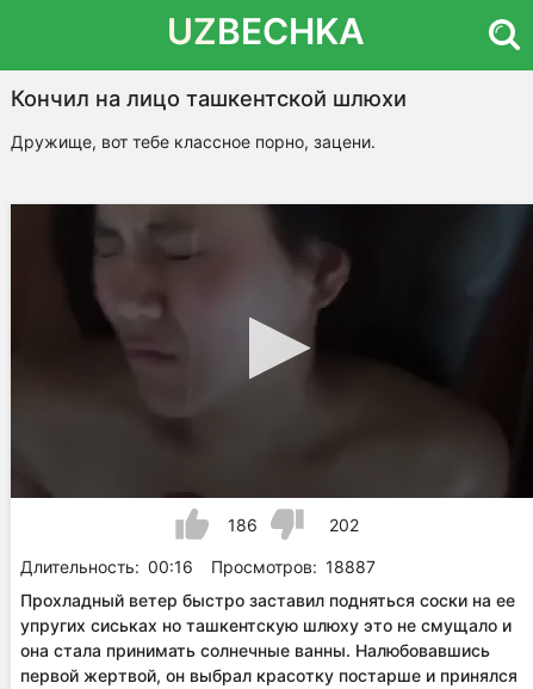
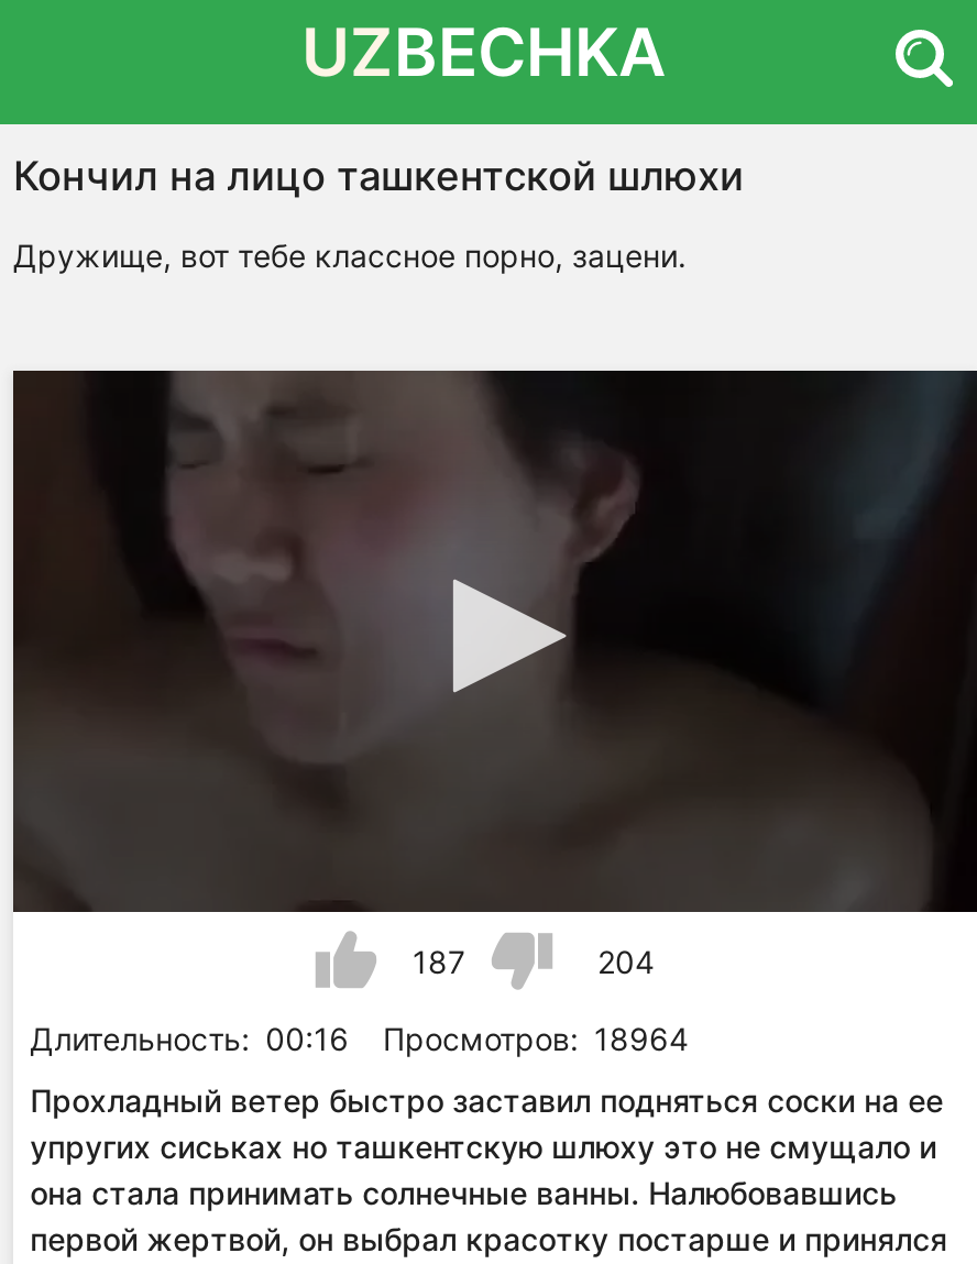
[227,514,257,534] 186 -> [413,942,465,979] 187
[329,514,358,534] 202 -> [597,942,655,979] 204
[20,556,376,576] Длительность: 00:16 Просмотров: 18887 -> [30,1019,689,1056] Длительность: 00:16 Просмотров: 18964

